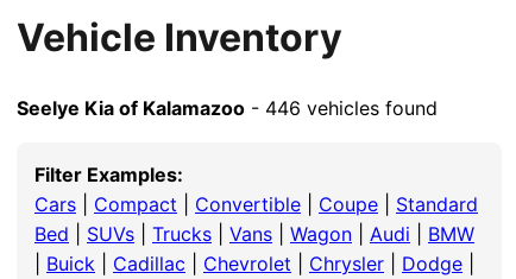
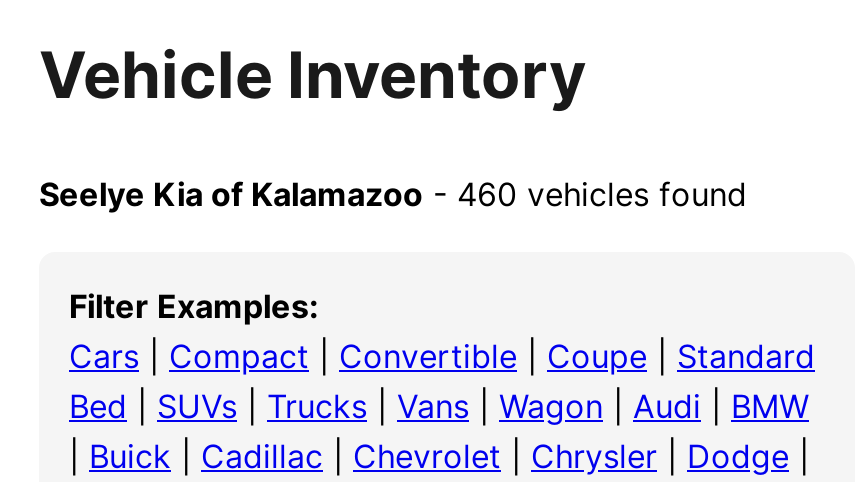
[17,96,438,120] Seelye Kia of Kalamazoo - 446 vehicles found -> [39,174,747,214] Seelye Kia of Kalamazoo - 460 vehicles found

